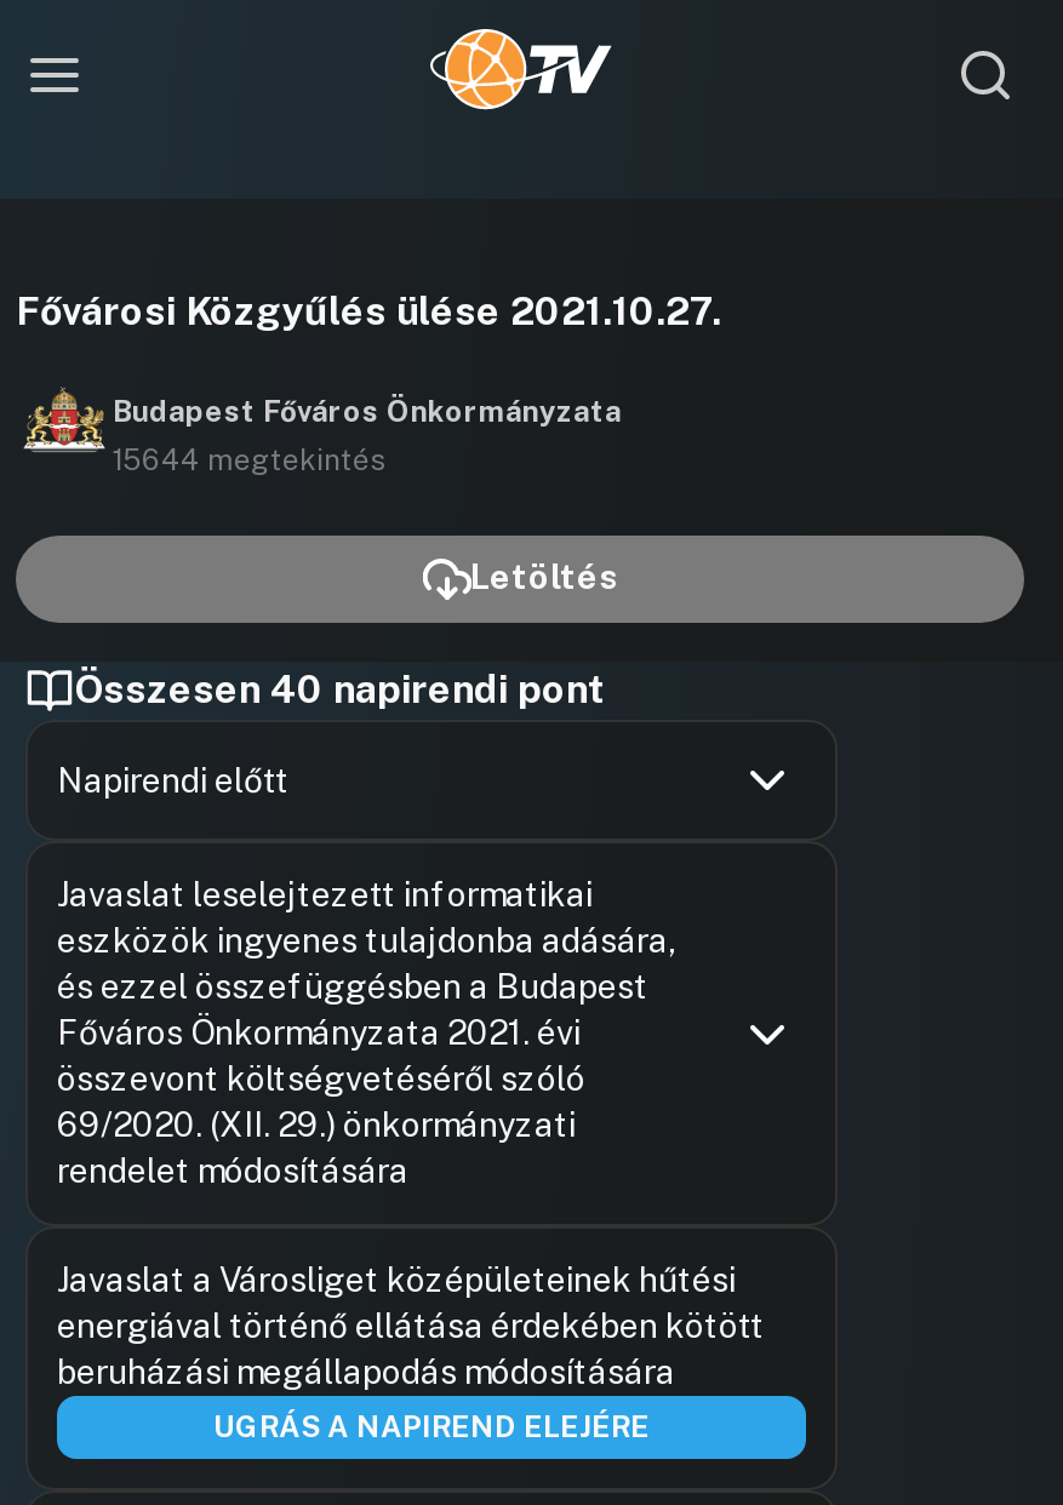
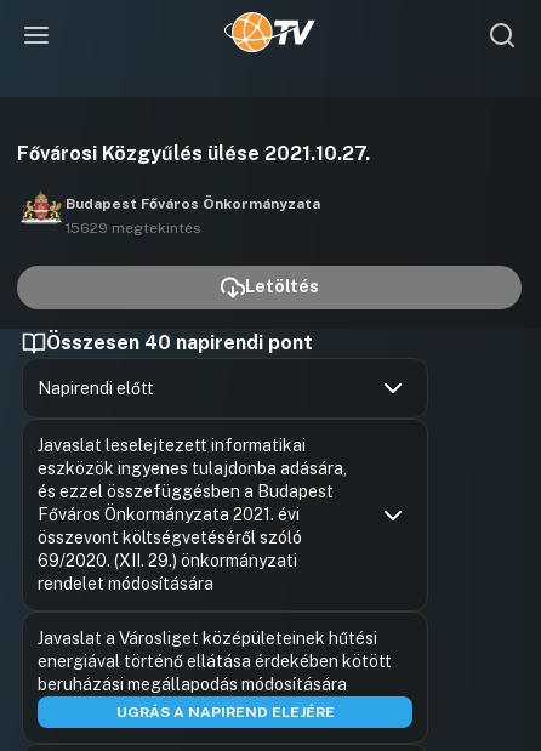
[113,444,387,478] 15644 megtekintés -> [66,220,201,237] 15629 megtekintés

